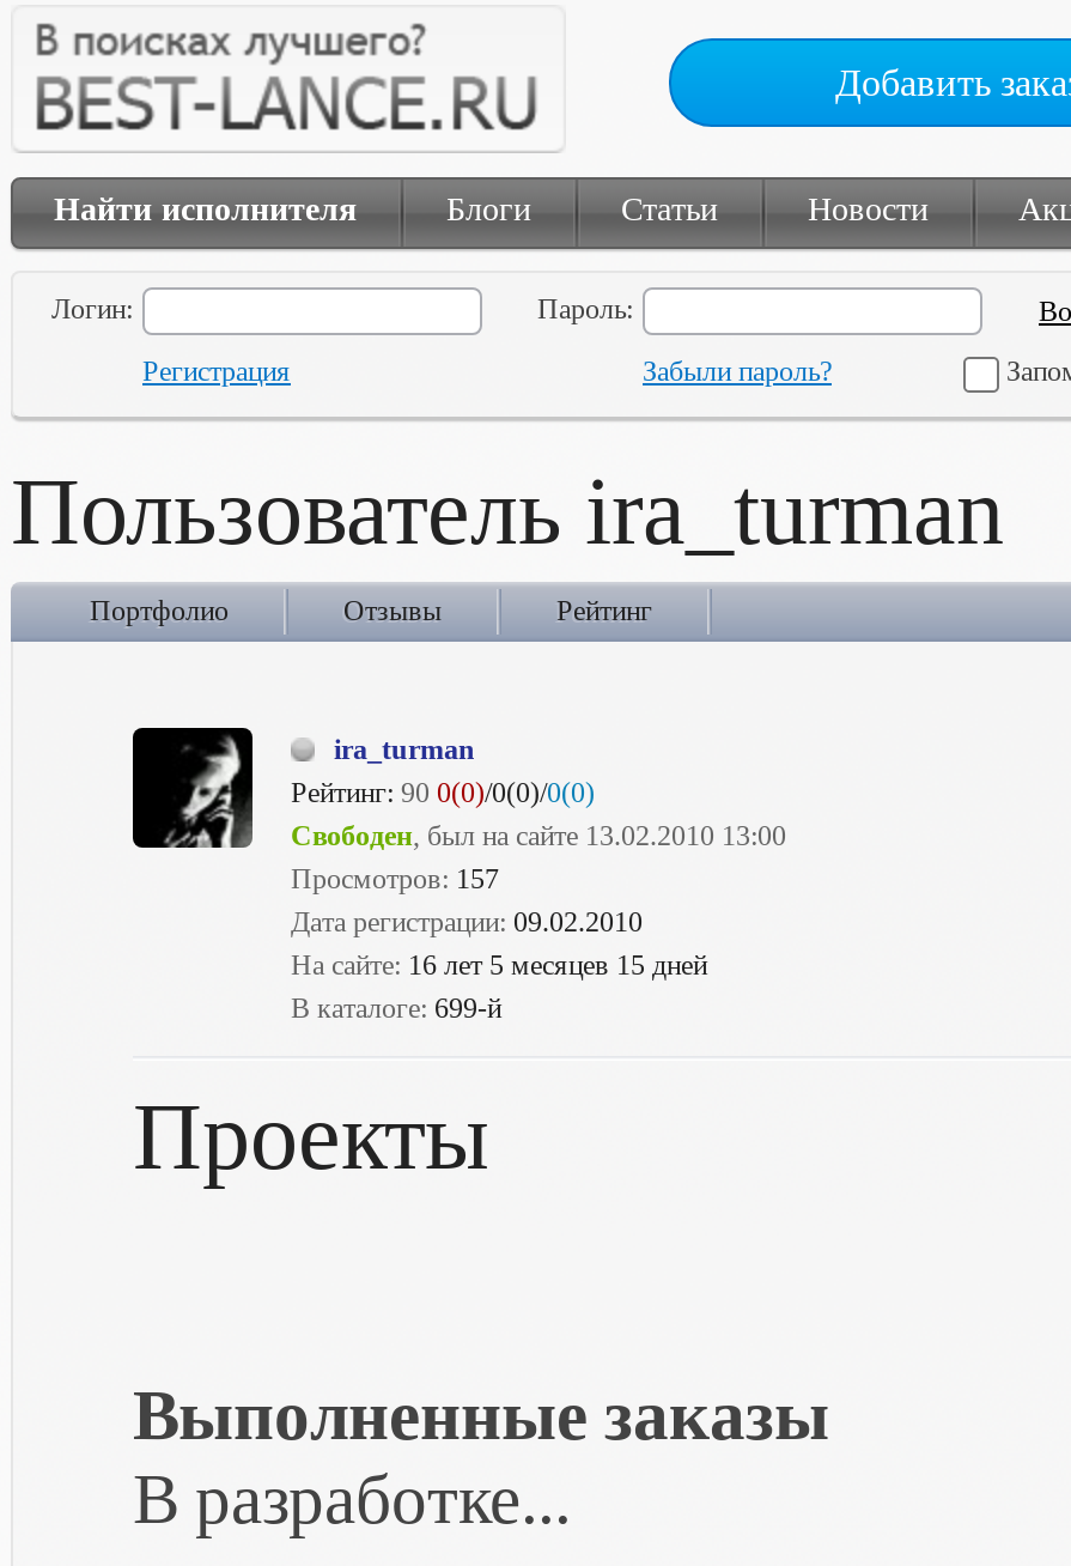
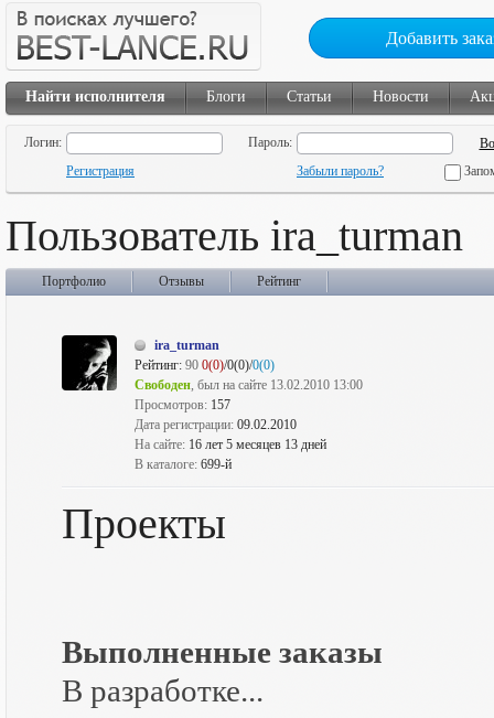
[291,948,707,982] На сайте: 16 лет 5 месяцев 15 дней -> [135,437,326,452] На сайте: 16 лет 5 месяцев 13 дней

